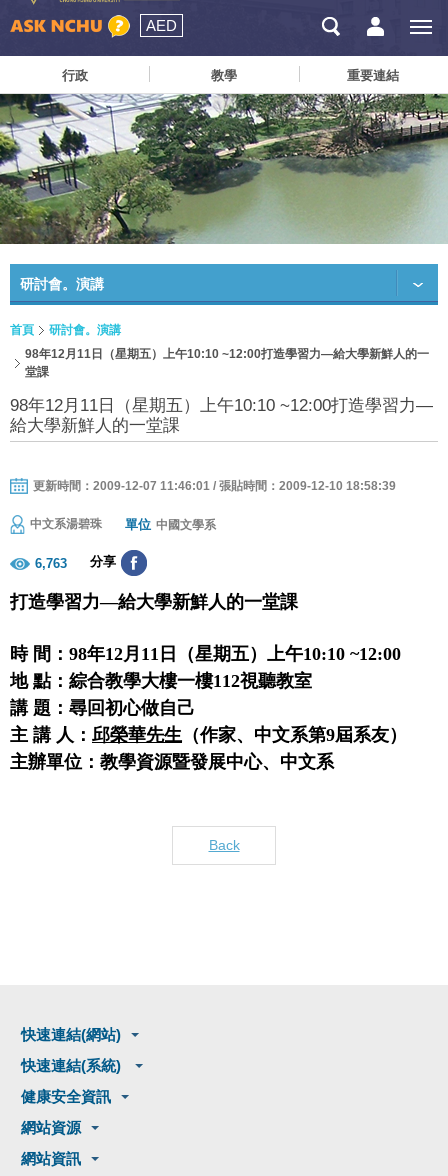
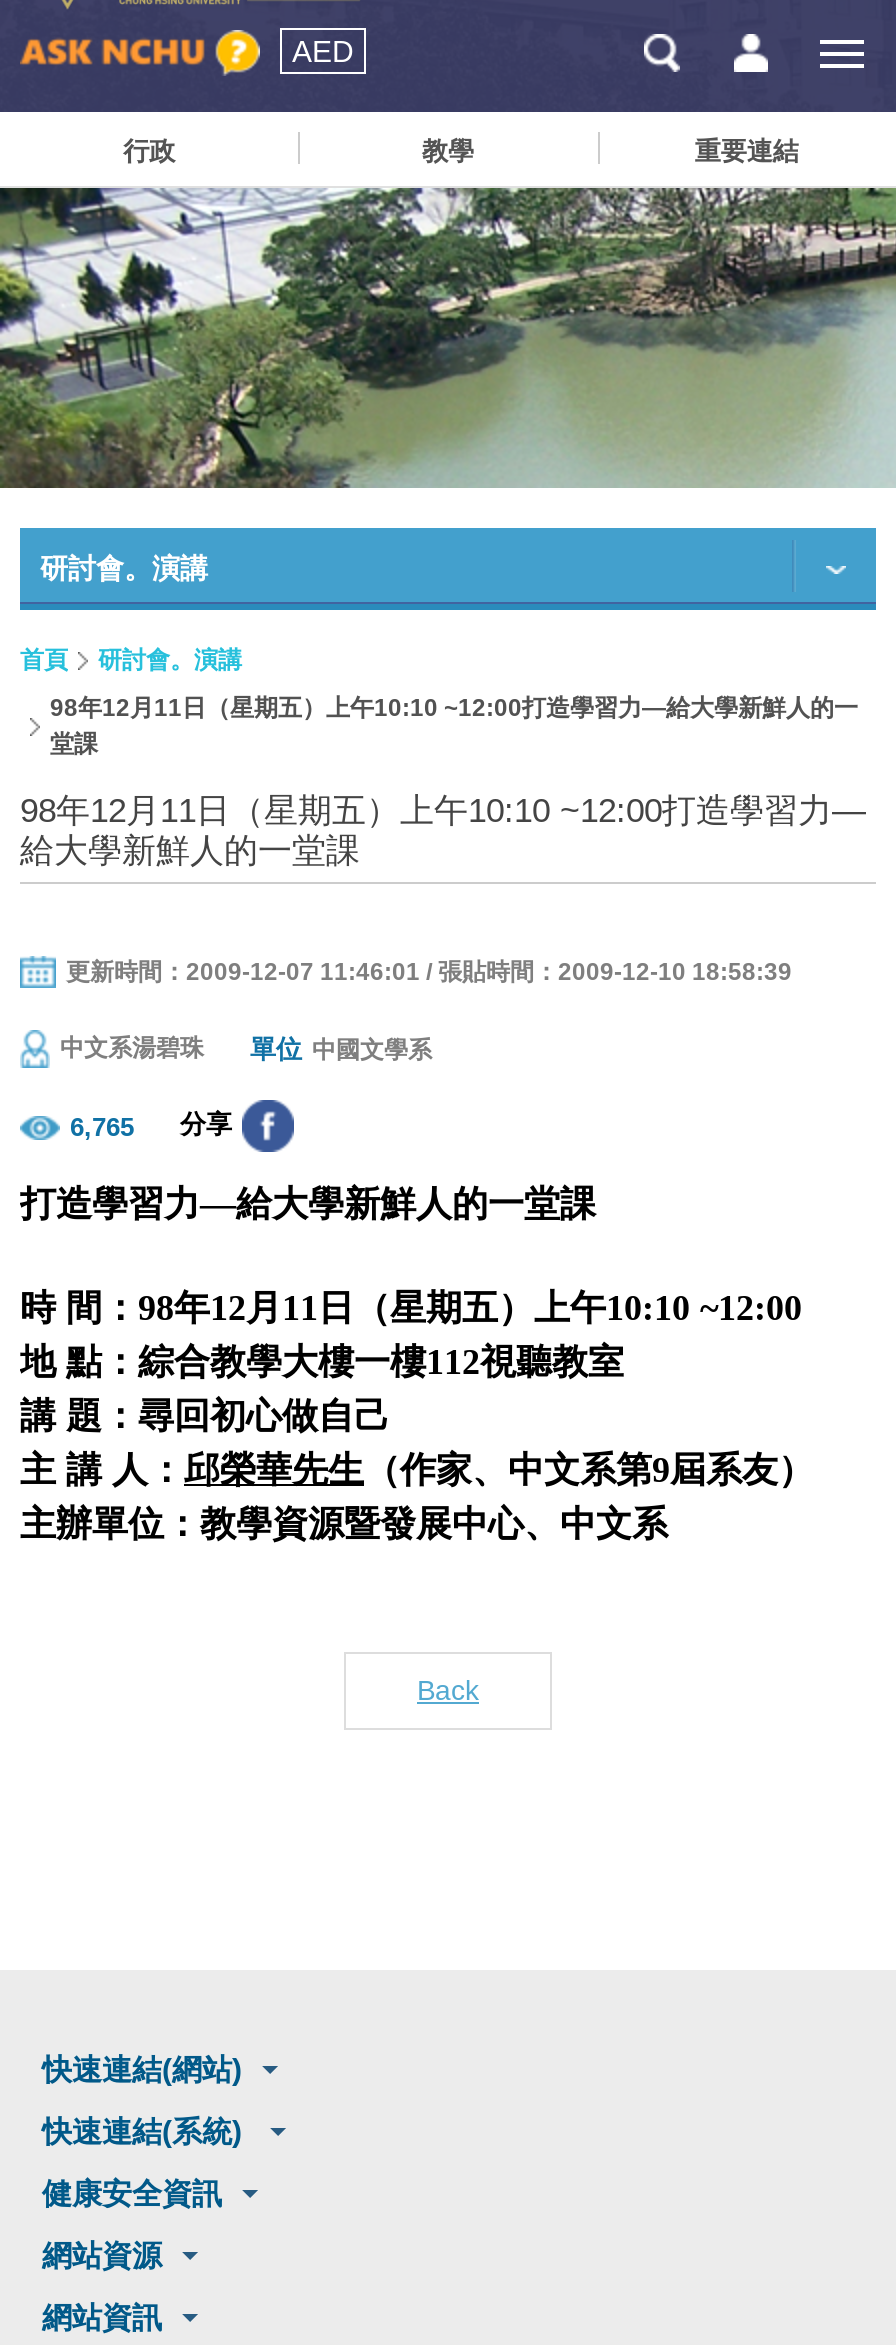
[35,555,116,571] 6,763 分享 -> [70,1109,232,1141] 6,765 分享

